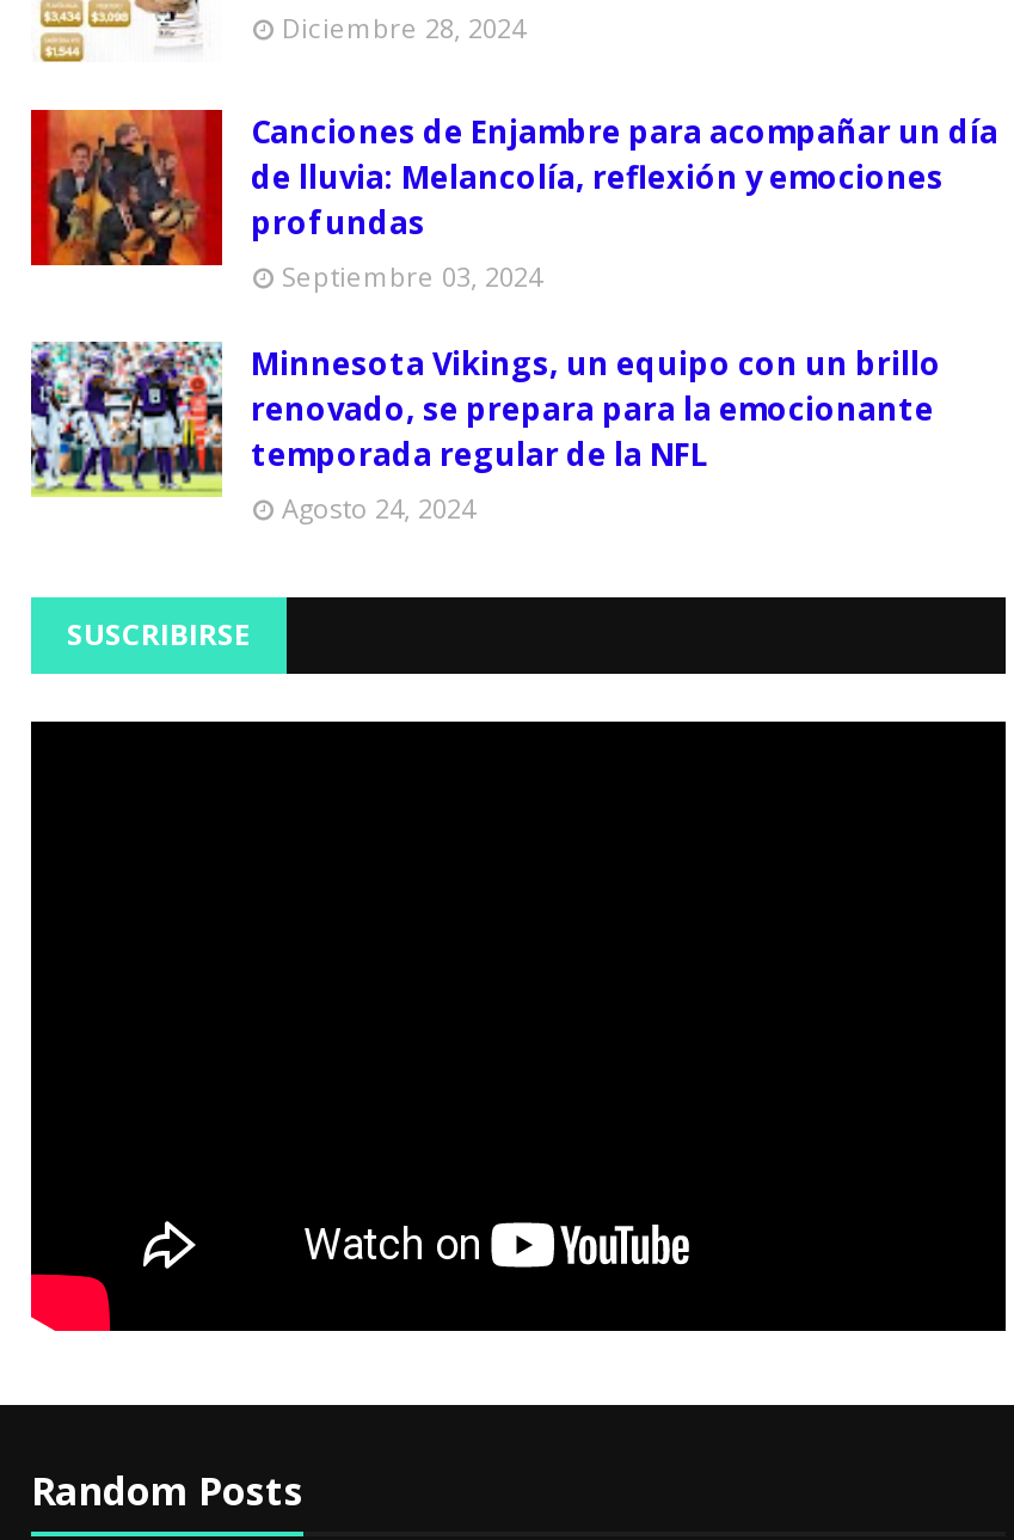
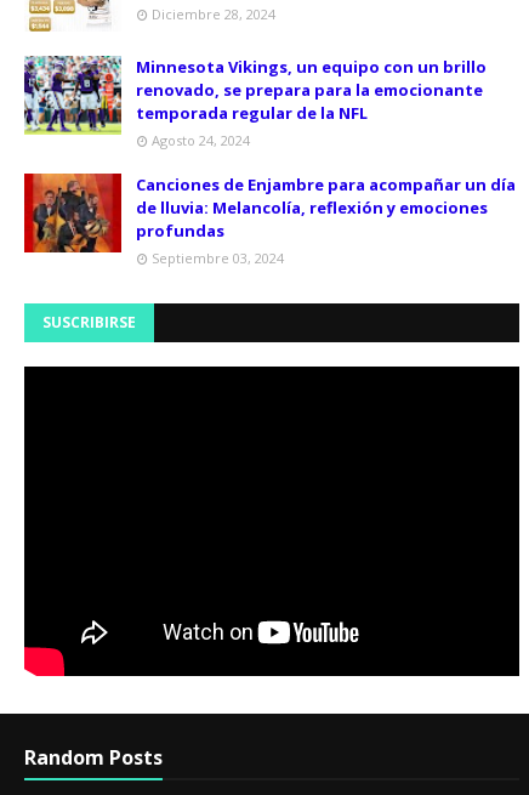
moved [29,108,998,295] -> [23,172,516,268]: [image] | Canciones de Enjambre para acompañar un día | de lluvia: Melancolía, reflexión y emociones | profundas | Septiembre 03, 2024
moved [26,337,941,527] -> [22,53,487,150]: [image] | Minnesota Vikings, un equipo con un brillo | renovado, se prepara para la emocionante | temporada regular de la NFL | Agosto 24, 2024

